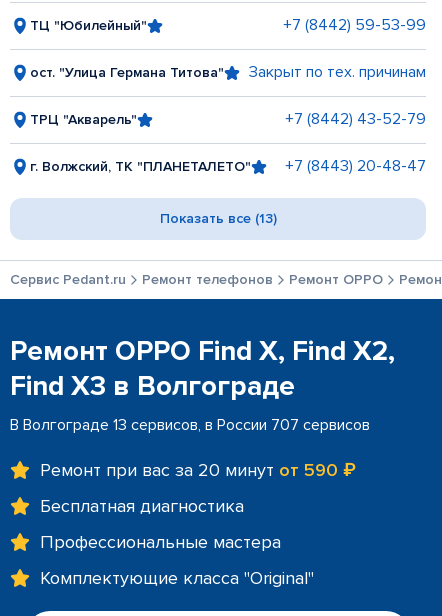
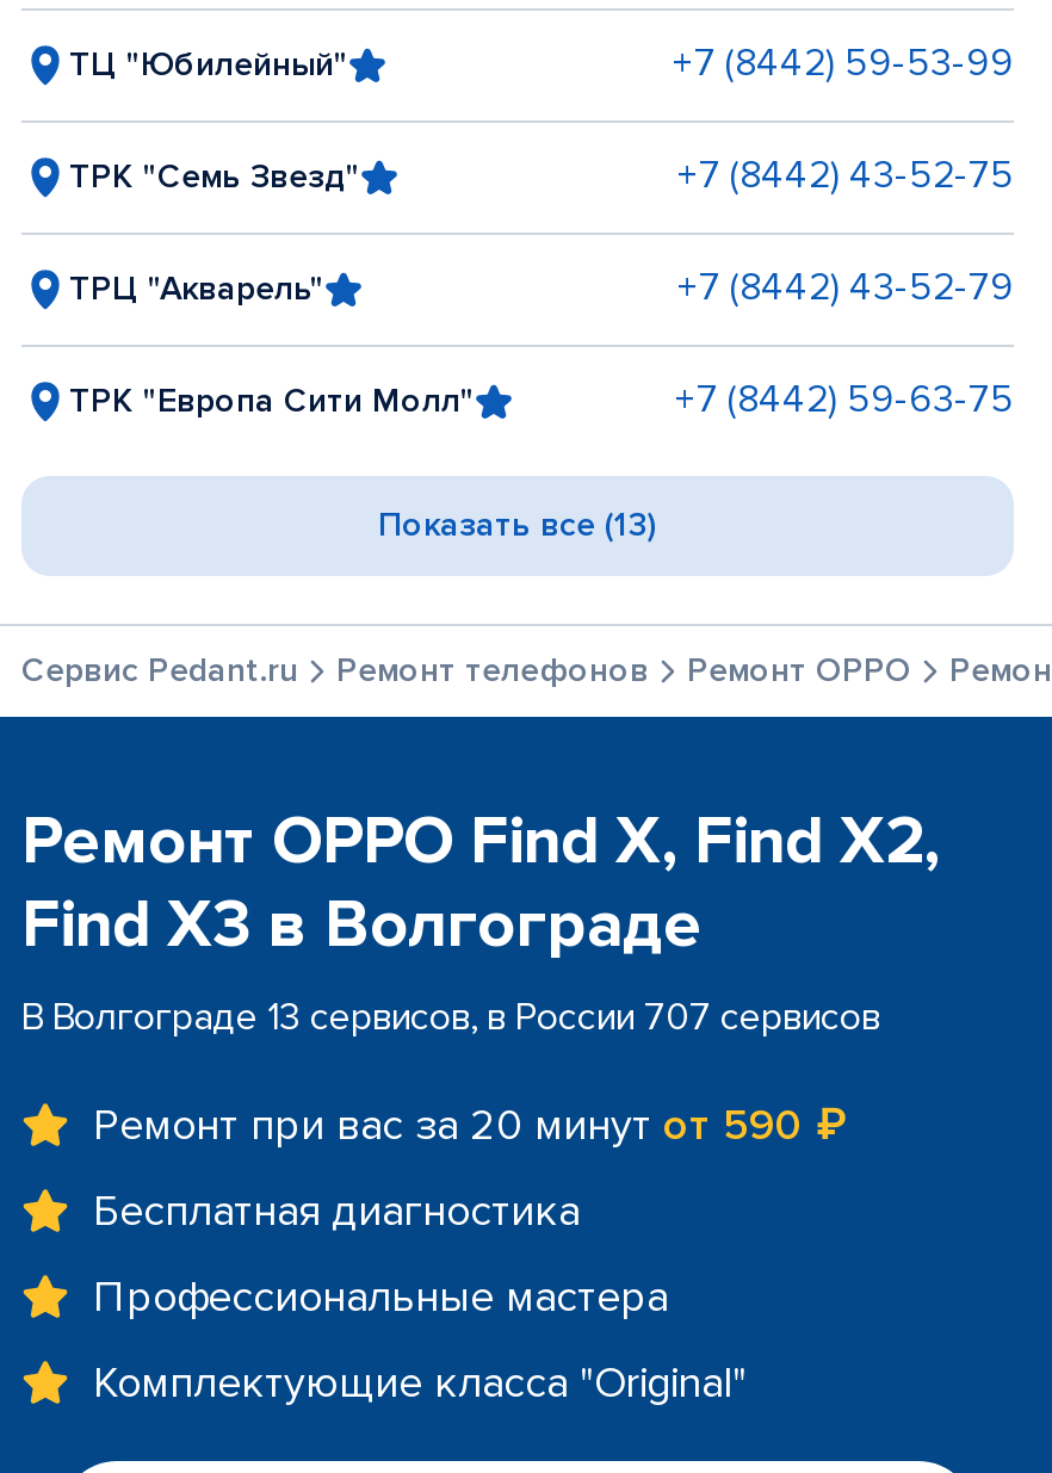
[30,62,426,82] ост. "Улица Германа Титова" | Закрыт по тех. причинам -> [69,151,1014,199] ТРК "Семь Звезд" | +7 (8442) 43-52-75
[30,156,426,176] г. Волжский, ТК "ПЛАНЕТАЛЕТО" | +7 (8443) 20-48-47 -> [69,376,1014,423] ТРК "Европа Сити Молл" | +7 (8442) 59-63-75

